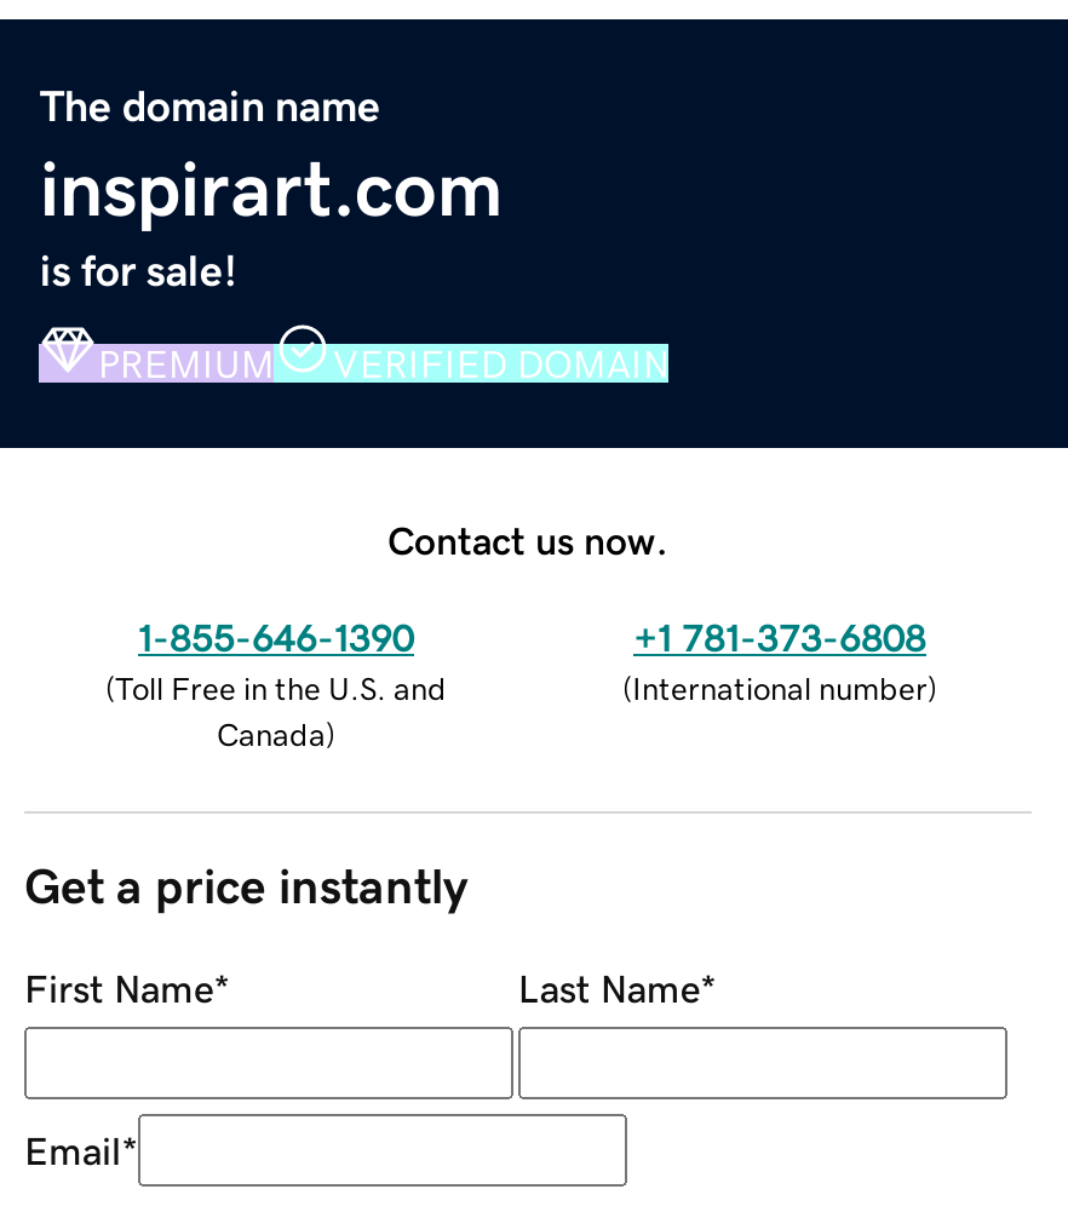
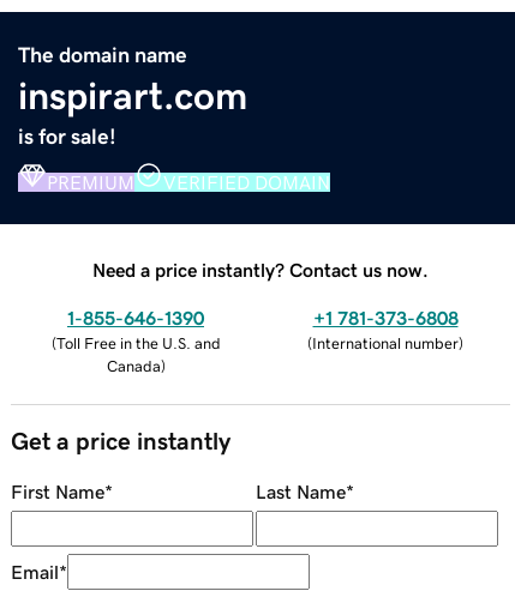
[387,520,668,558] Contact us now. -> [92,260,429,279] Need a price instantly? Contact us now.

